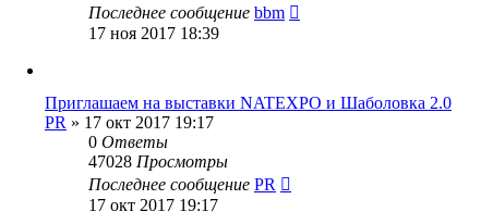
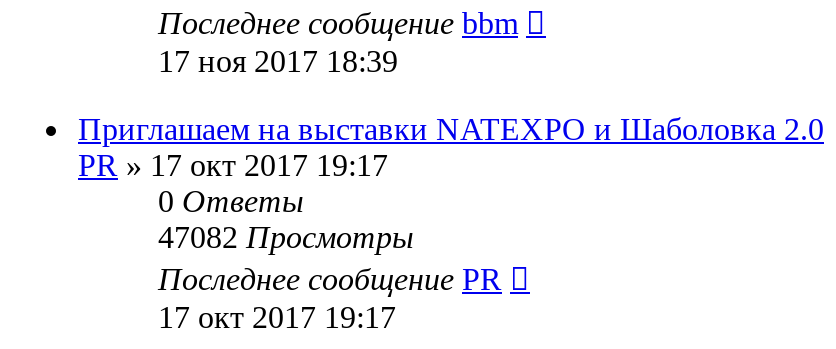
[88,152,228,170] 47028 Просмотры -> [158,219,414,253] 47082 Просмотры

